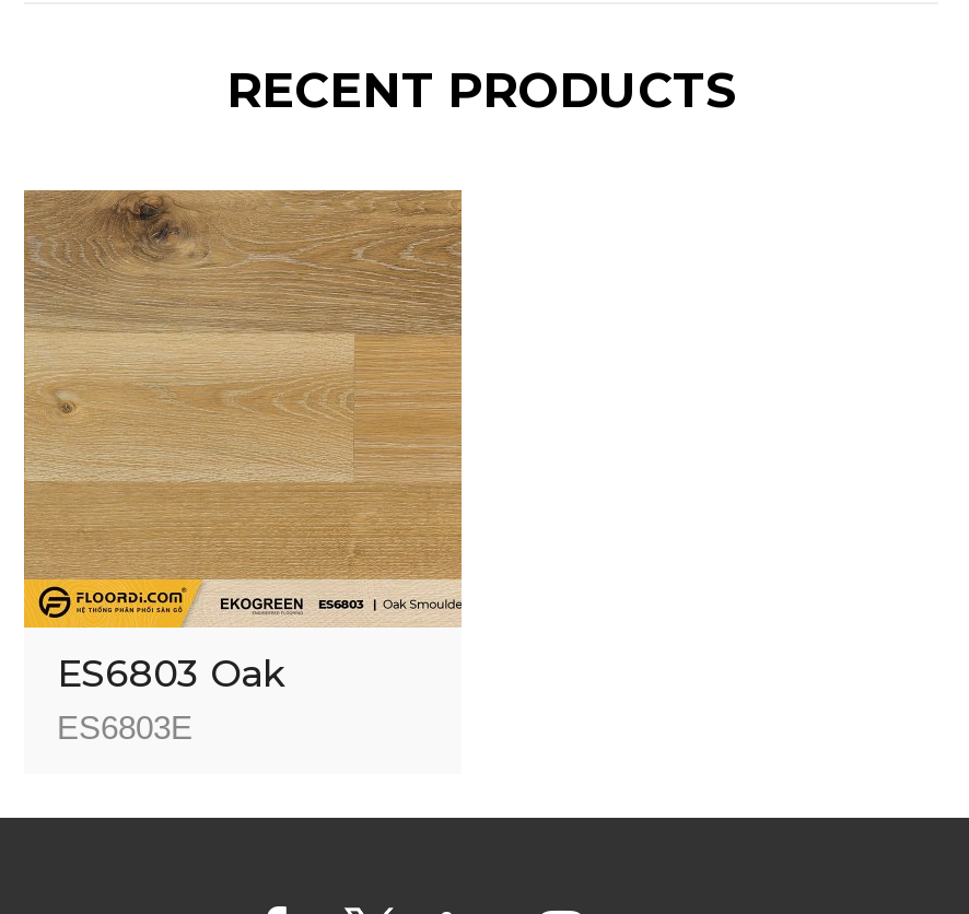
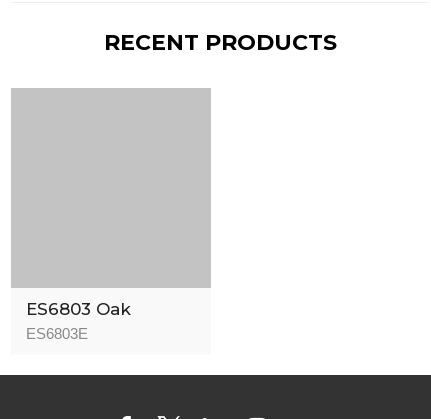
[22,190,462,630] [image] -> none

